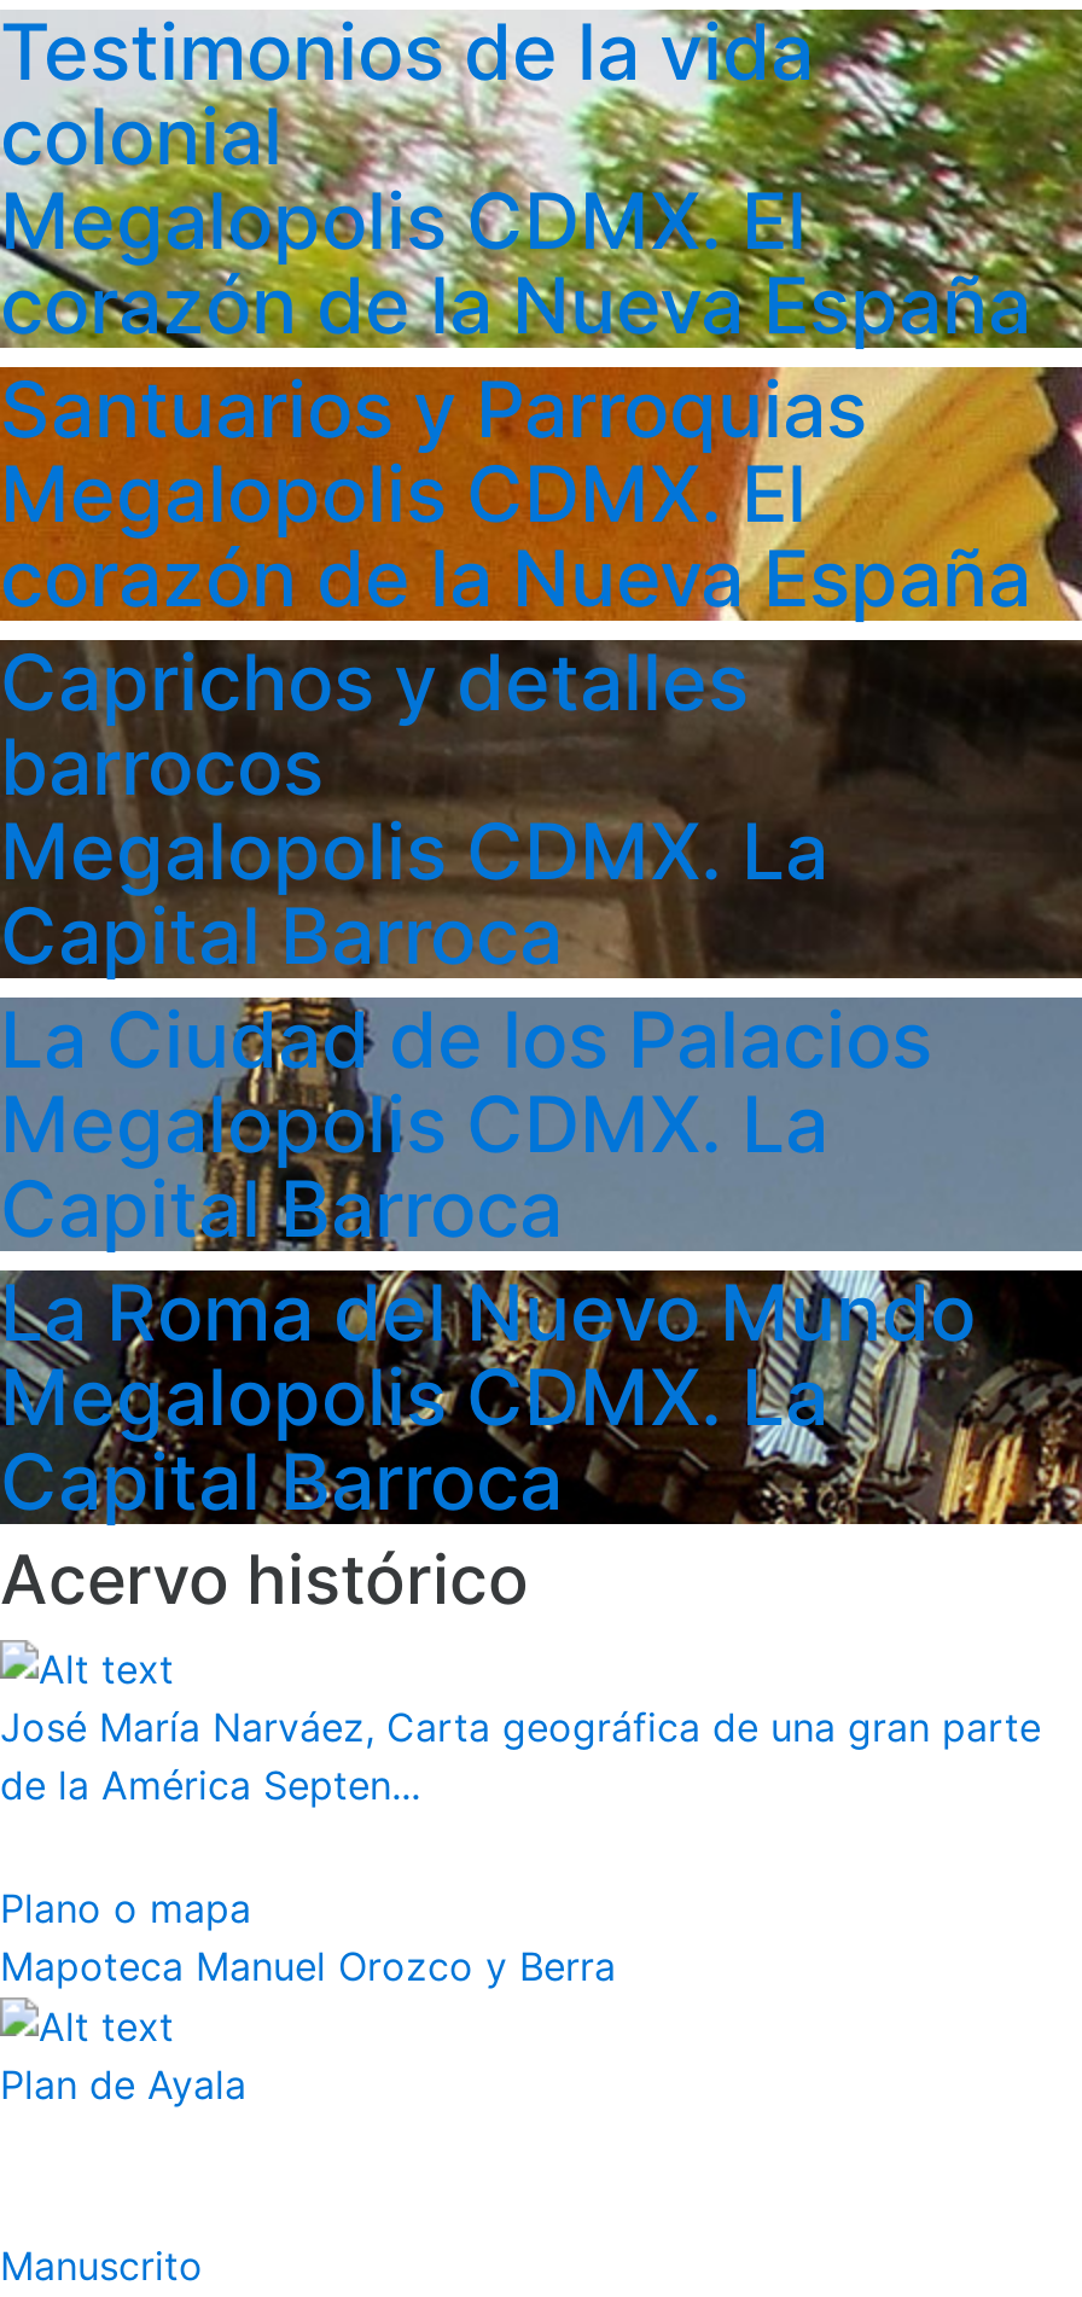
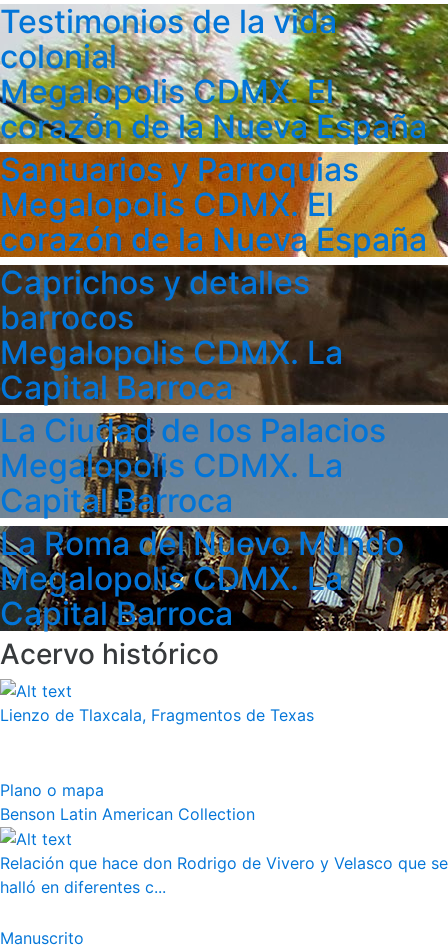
[0,1702,1041,1808] José María Narváez, Carta geográfica de una gran parte | de la América Septen... -> [0,705,314,725] Lienzo de Tlaxcala, Fragmentos de Texas
[0,1941,616,1989] Mapoteca Manuel Orozco y Berra -> [0,804,255,824] Benson Latin American Collection
[0,2061,246,2109] Plan de Ayala -> [0,853,448,897] Relación que hace don Rodrigo de Vivero y Velasco que se | halló en diferentes c...

